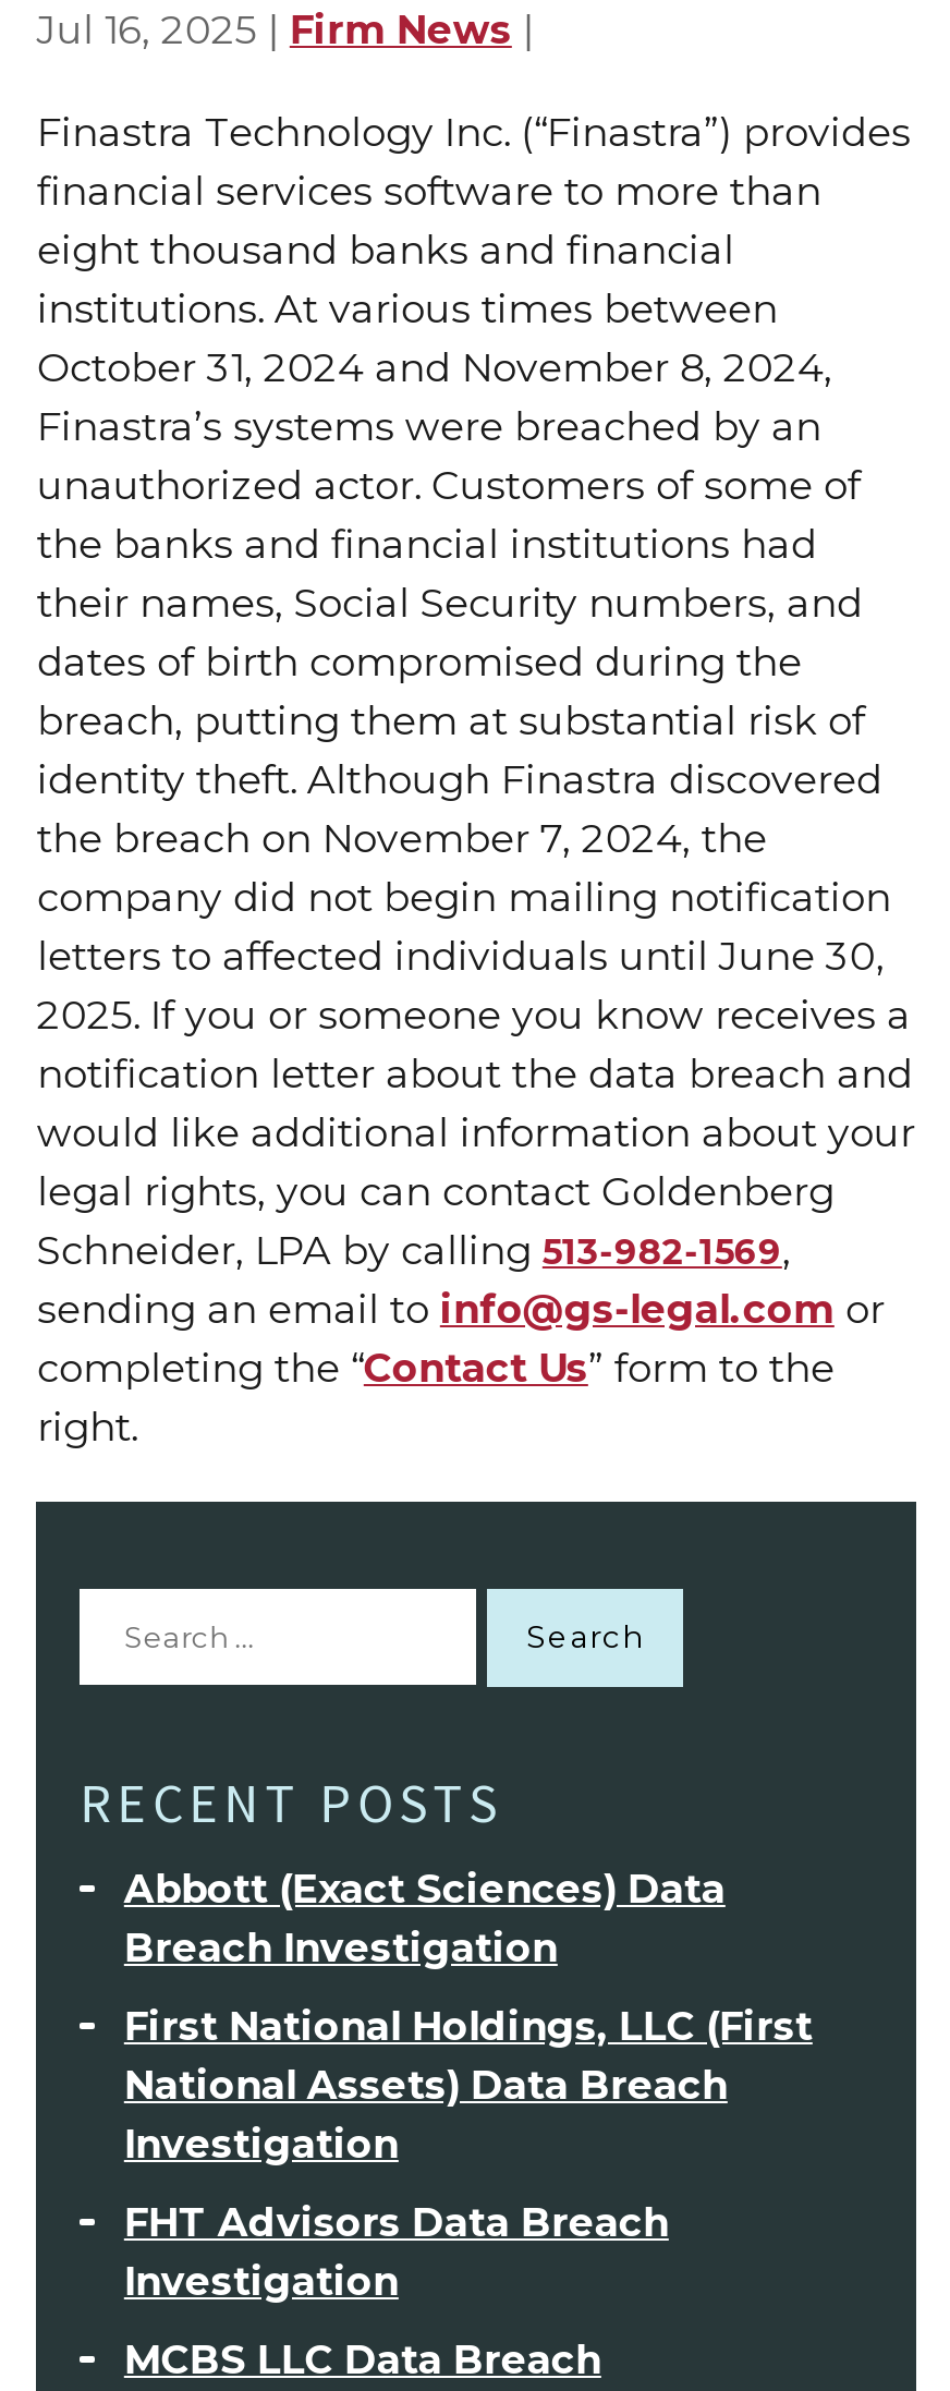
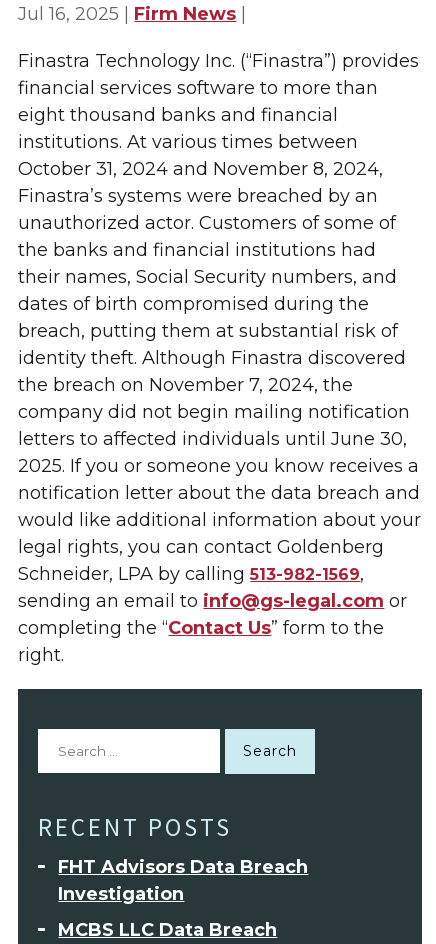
[124,1865,813,2168] Abbott (Exact Sciences) Data | Breach Investigation | First National Holdings, LLC (First | National Assets) Data Breach | Investigation -> none

